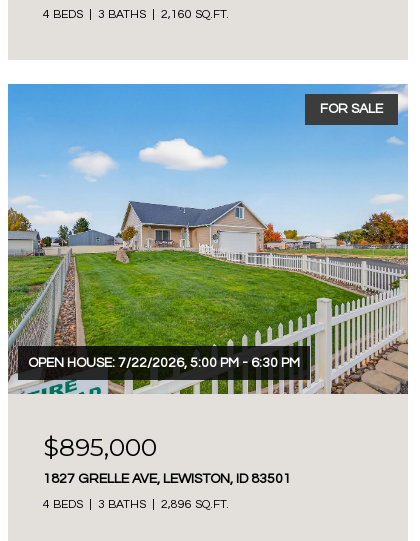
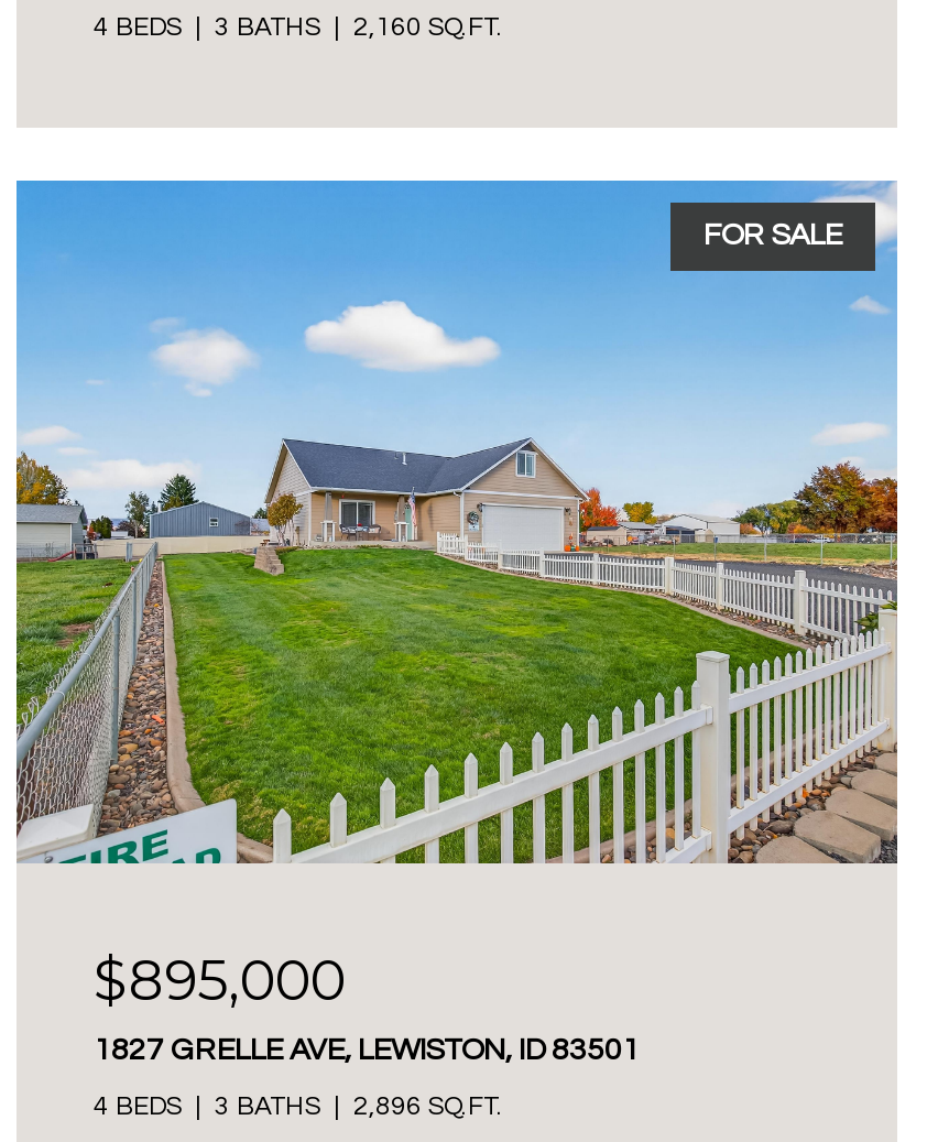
[28,356,300,370] OPEN HOUSE: 7/22/2026, 5:00 PM - 6:30 PM -> none

